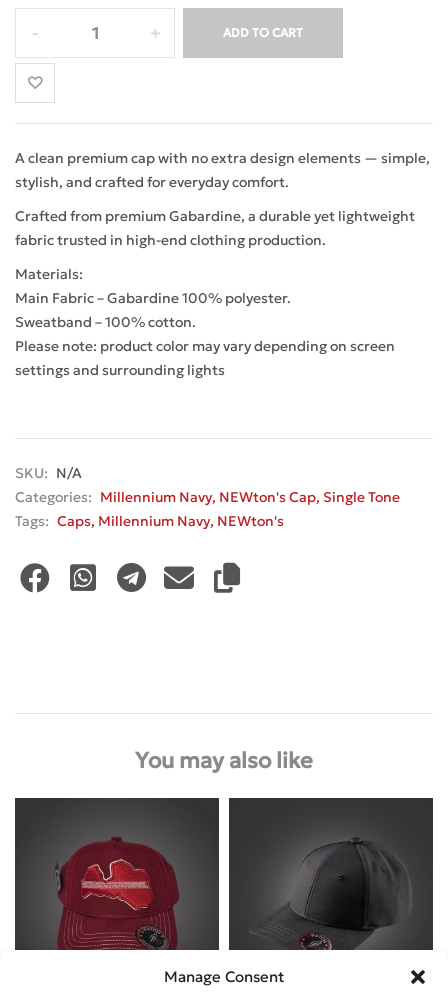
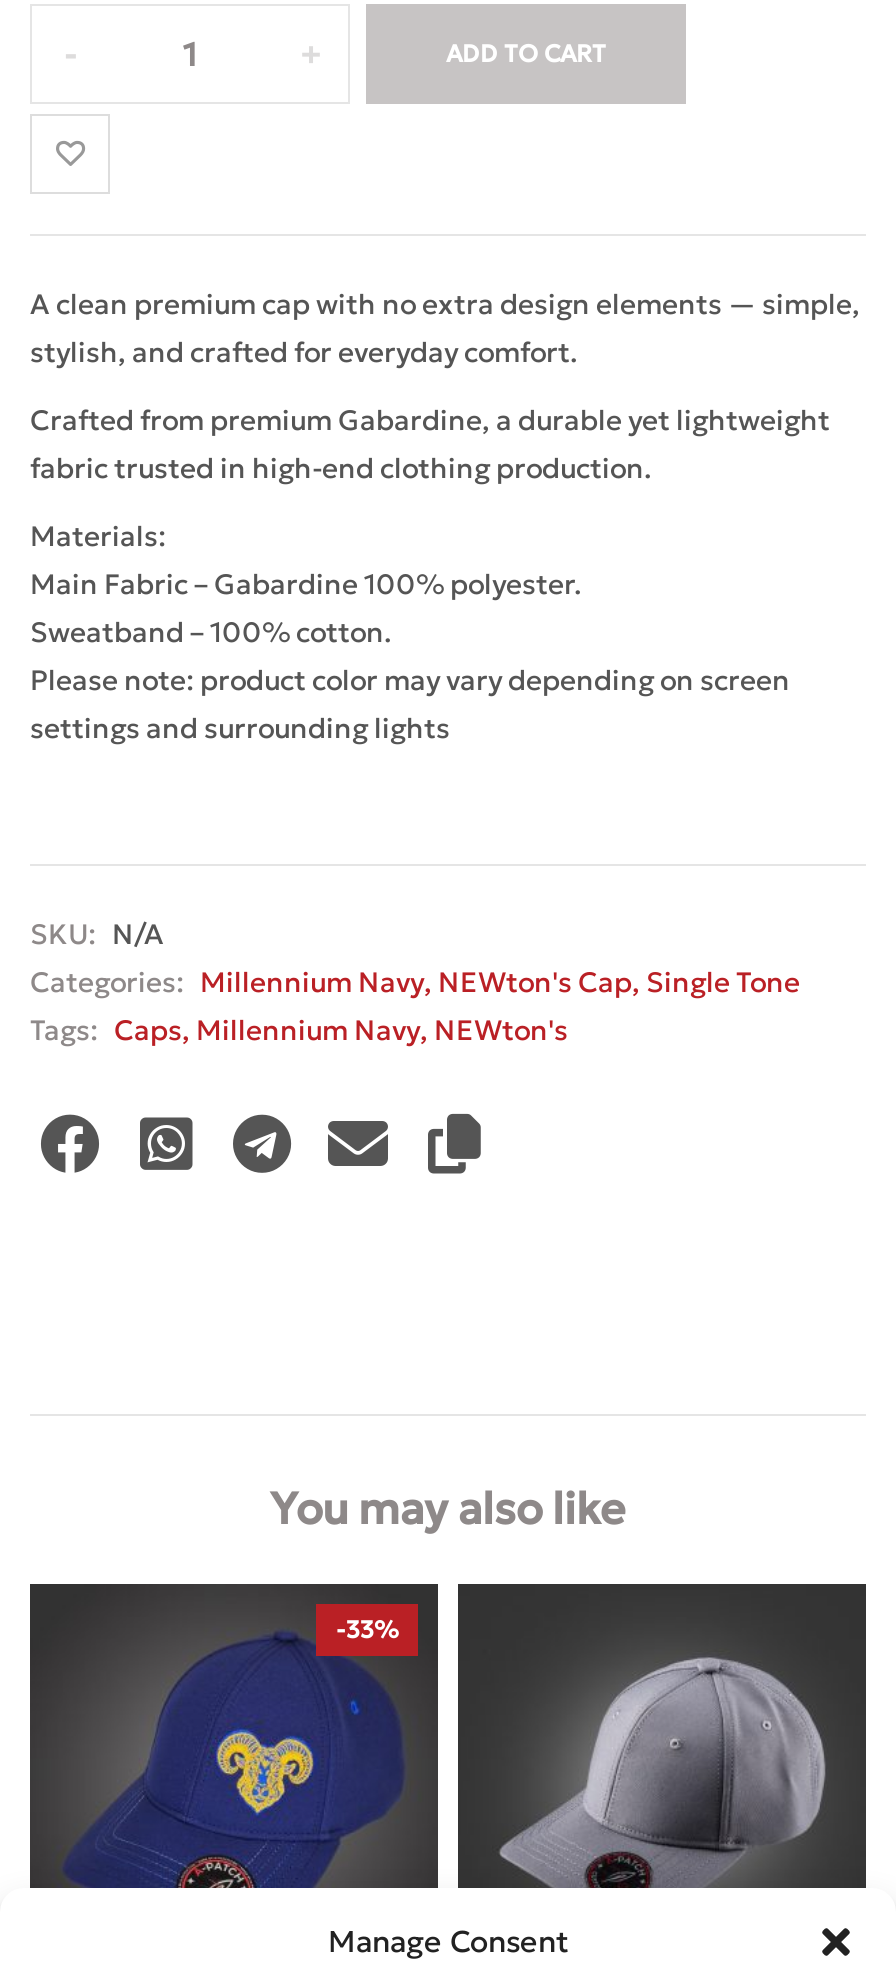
none -> [336,1614,398,1644] -33%
[36,824,200,951] [image] -> [70,1634,402,1890] [image]
[251,835,412,950] [image] -> [500,1656,826,1888] [image]

